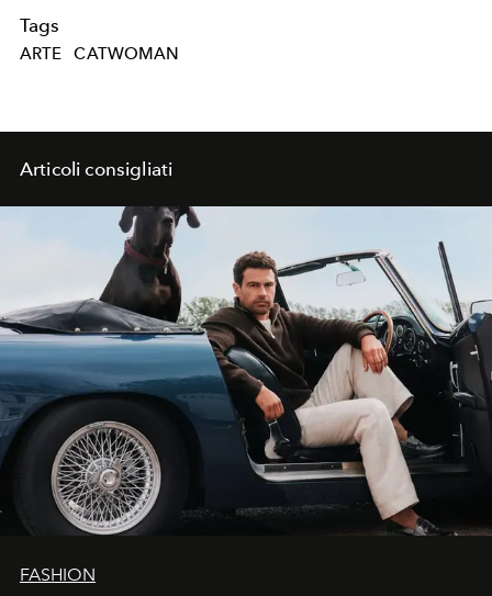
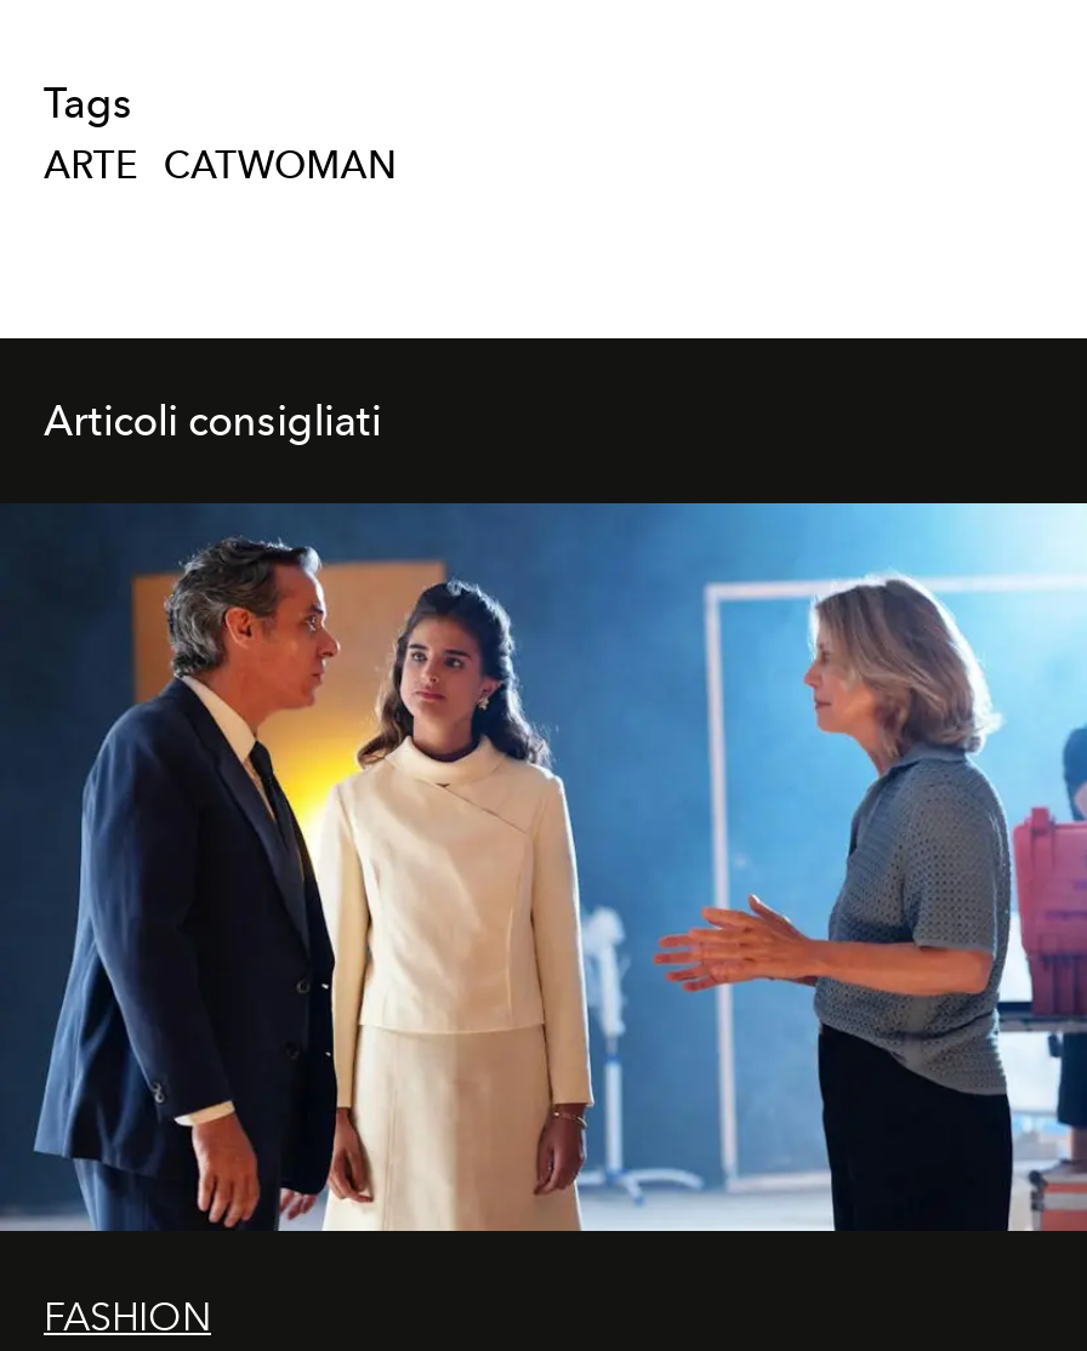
[3,205,489,536] [image] -> [7,501,1080,1233] [image]

